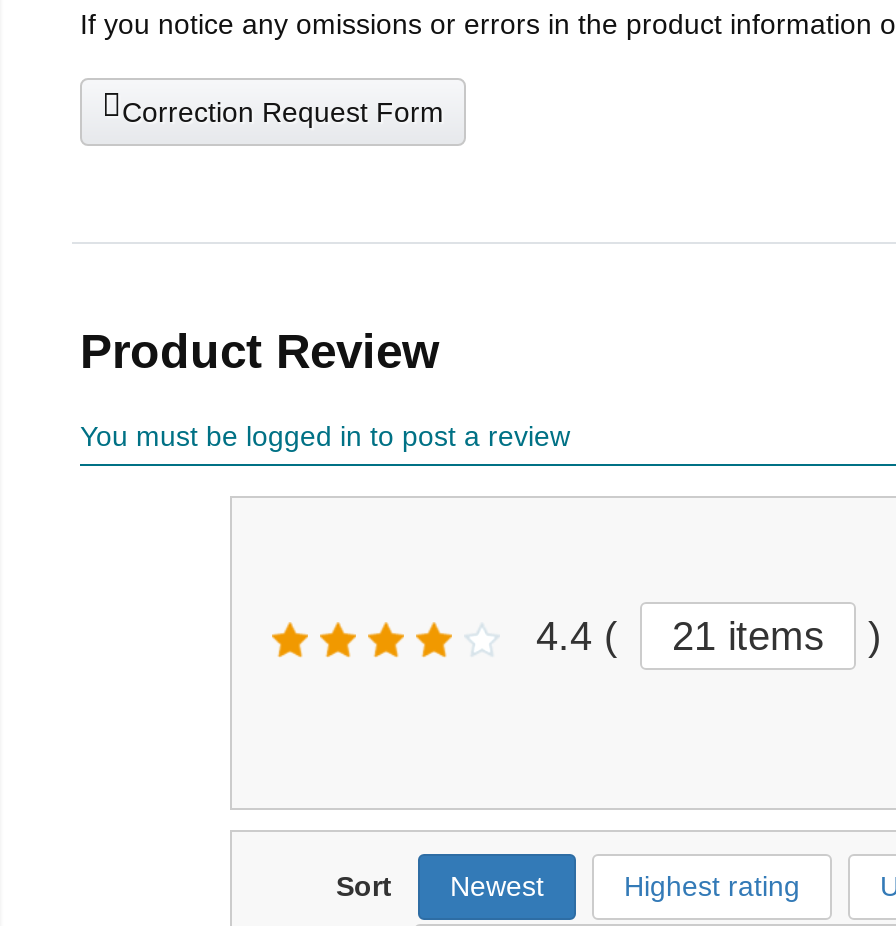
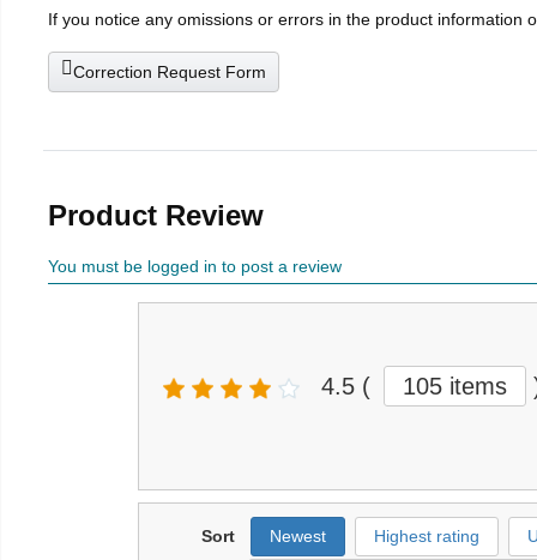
[524,615,630,659] 4.4 ( -> [314,373,378,400] 4.5 (
[672,615,824,659] 21 items -> [403,373,507,400] 105 items

